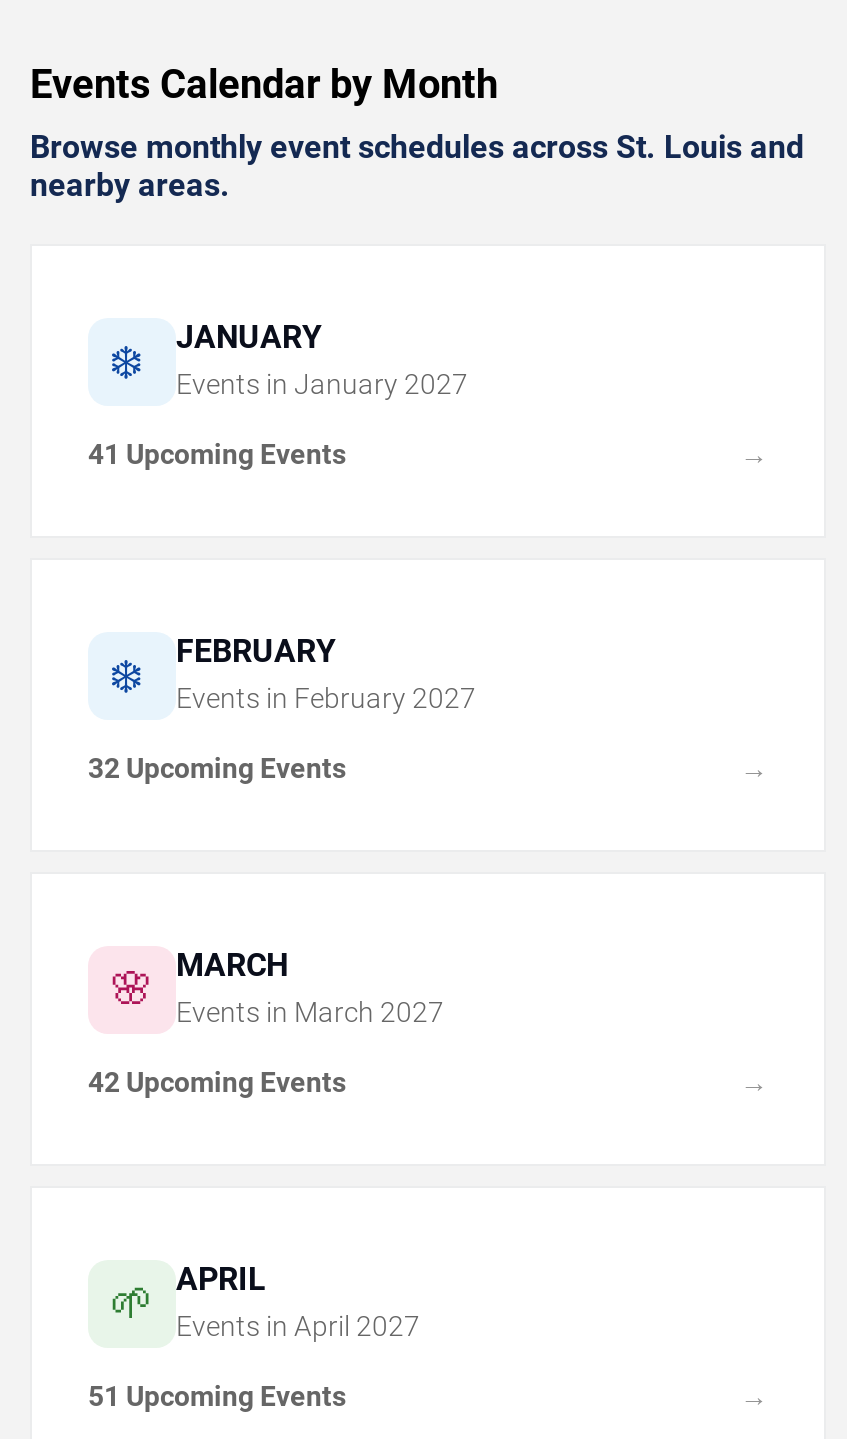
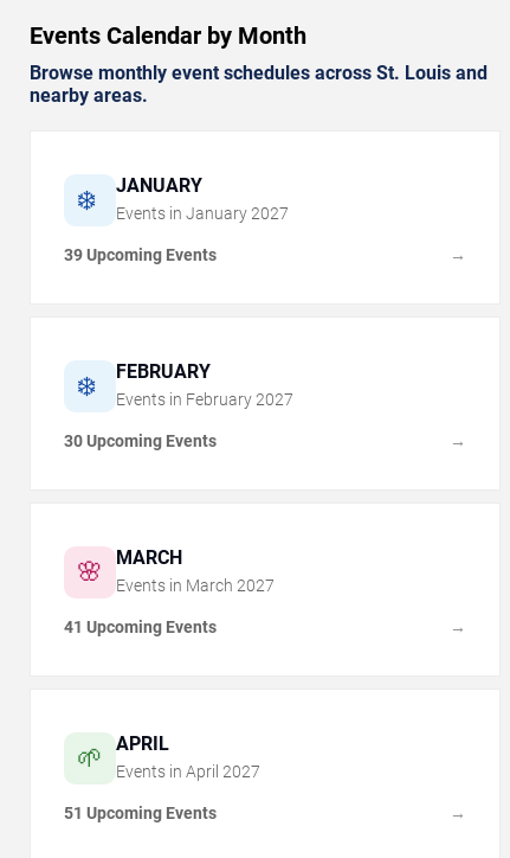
none -> [64,245,217,264] 39 Upcoming Events
moved [88,437,346,469] -> [64,617,217,636]: 41 Upcoming Events
[88,751,346,783] 32 Upcoming Events -> [64,431,217,450] 30 Upcoming Events
[88,1065,346,1097] 42 Upcoming Events -> none

